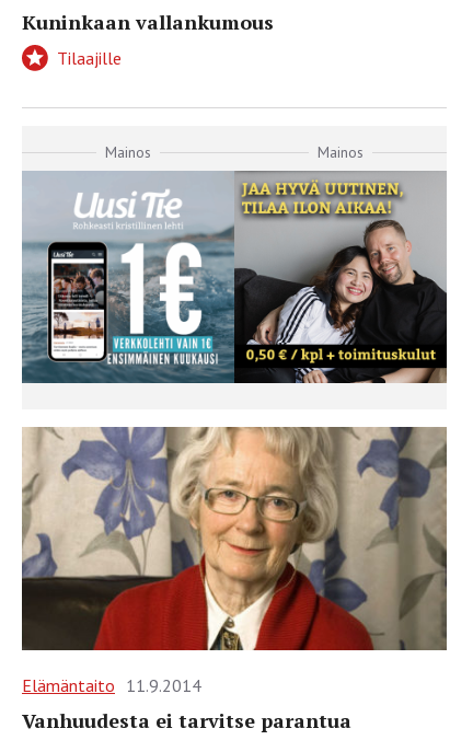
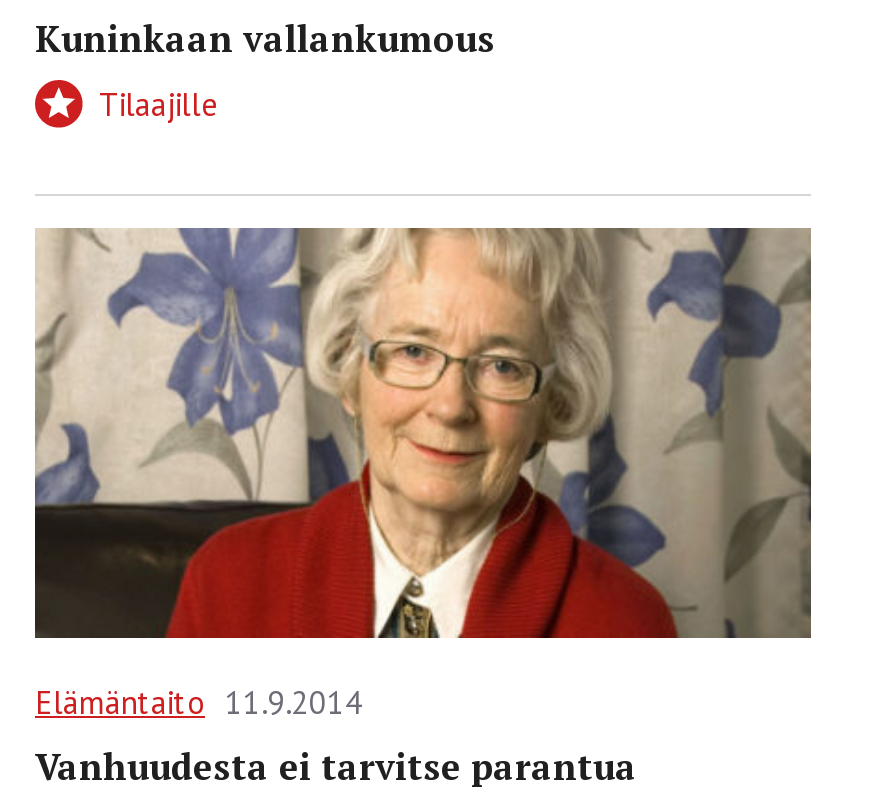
[105,143,364,162] Mainos | Mainos -> none
[21,170,448,384] [image] -> none

